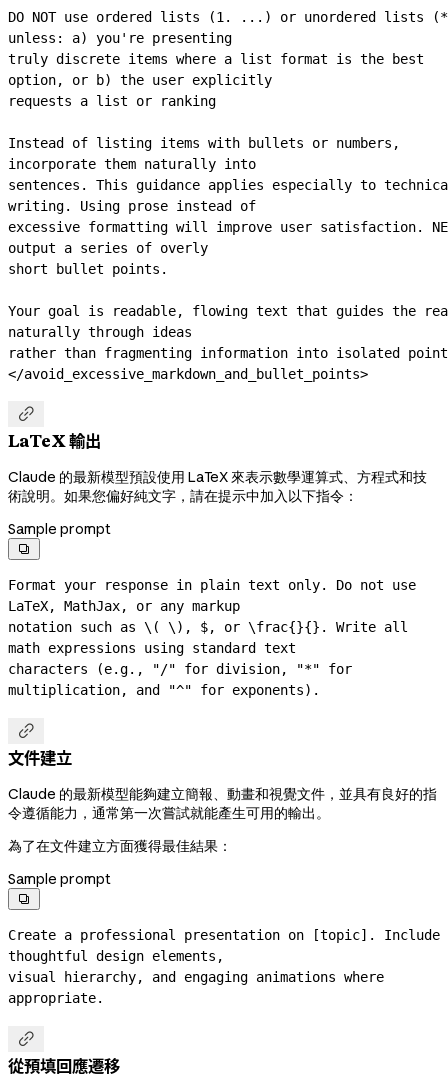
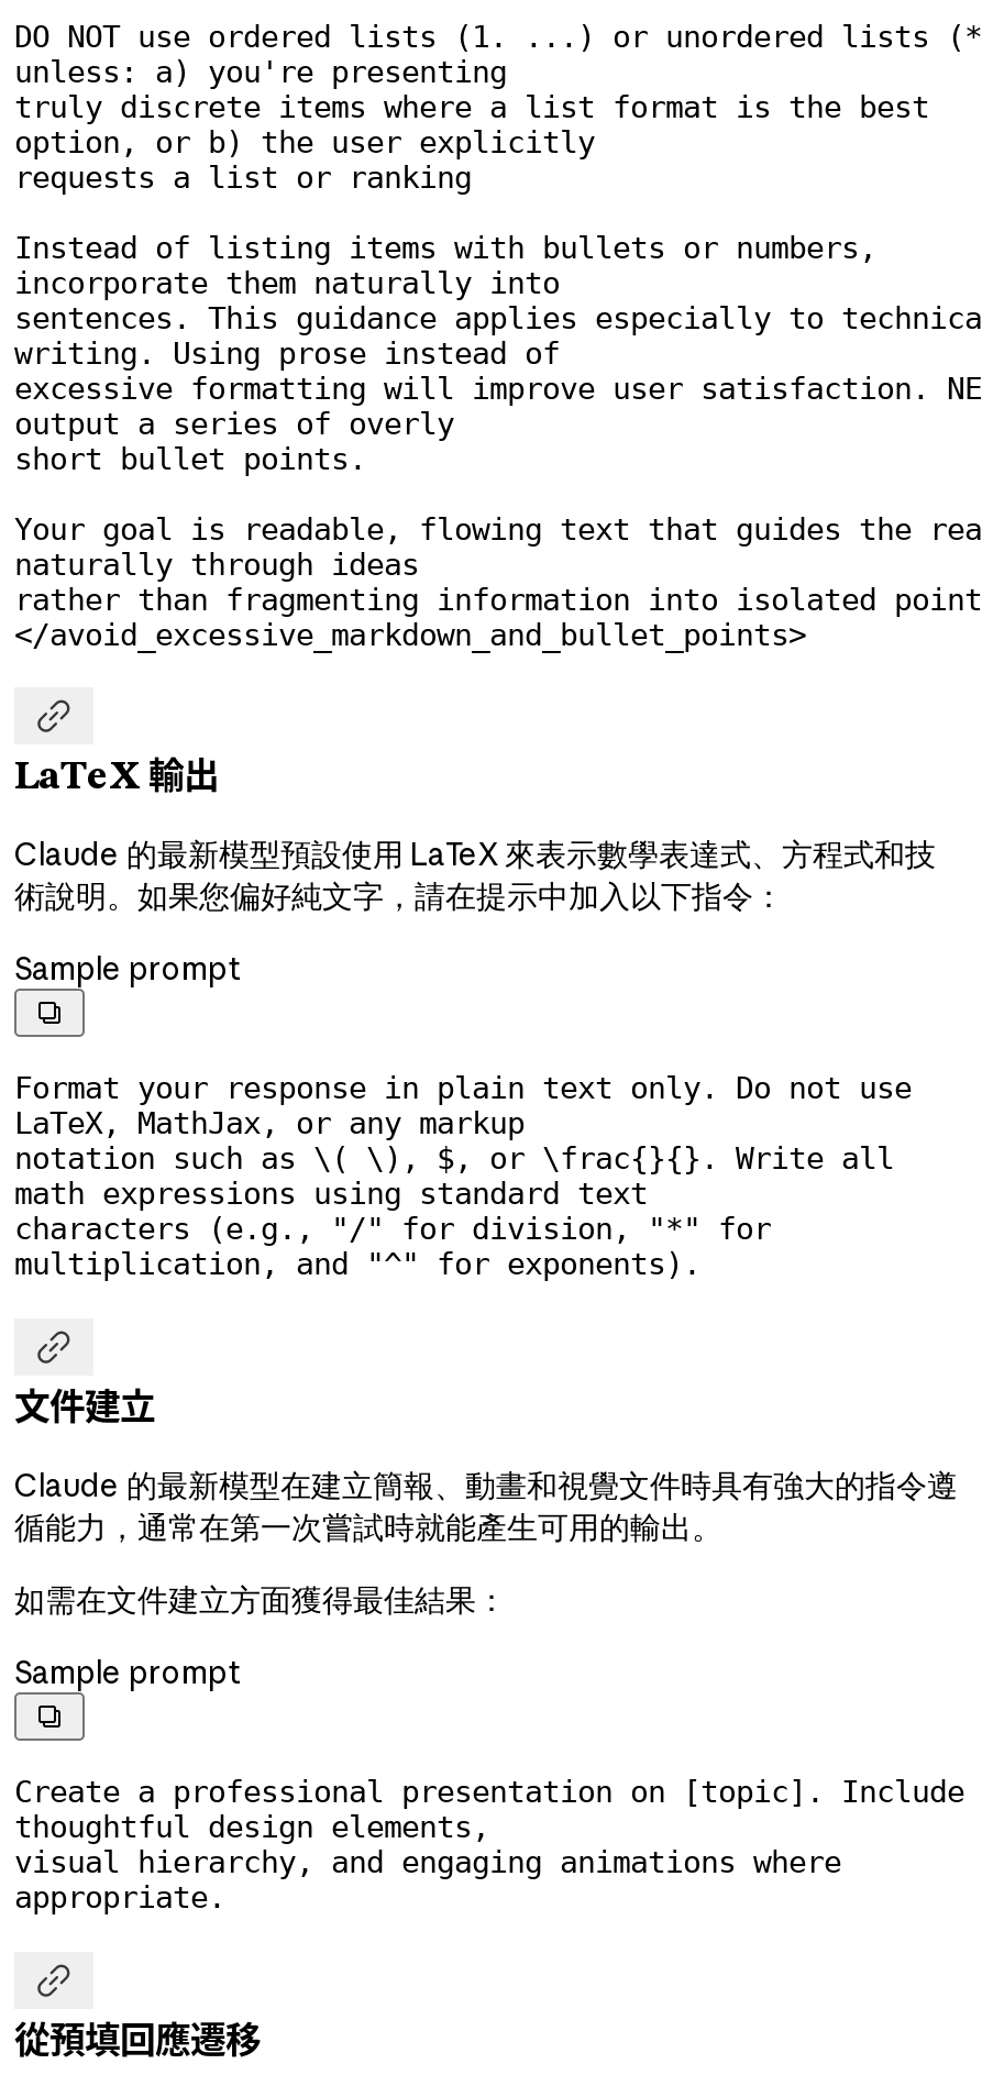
[8,468,427,486] Claude 的最新模型預設使用 LaTeX 來表示數學運算式、方程式和技 -> [14,835,936,875] Claude 的最新模型預設使用 LaTeX 來表示數學表達式、方程式和技
[8,785,437,803] Claude 的最新模型能夠建立簡報、動畫和視覺文件，並具有良好的指 -> [14,1466,958,1506] Claude 的最新模型在建立簡報、動畫和視覺文件時具有強大的指令遵
[8,804,330,822] 令遵循能力，通常第一次嘗試就能產生可用的輸出。 -> [14,1508,722,1548] 循能力，通常在第一次嘗試時就能產生可用的輸出。
[8,837,232,855] 為了在文件建立方面獲得最佳結果： -> [14,1581,507,1620] 如需在文件建立方面獲得最佳結果：

